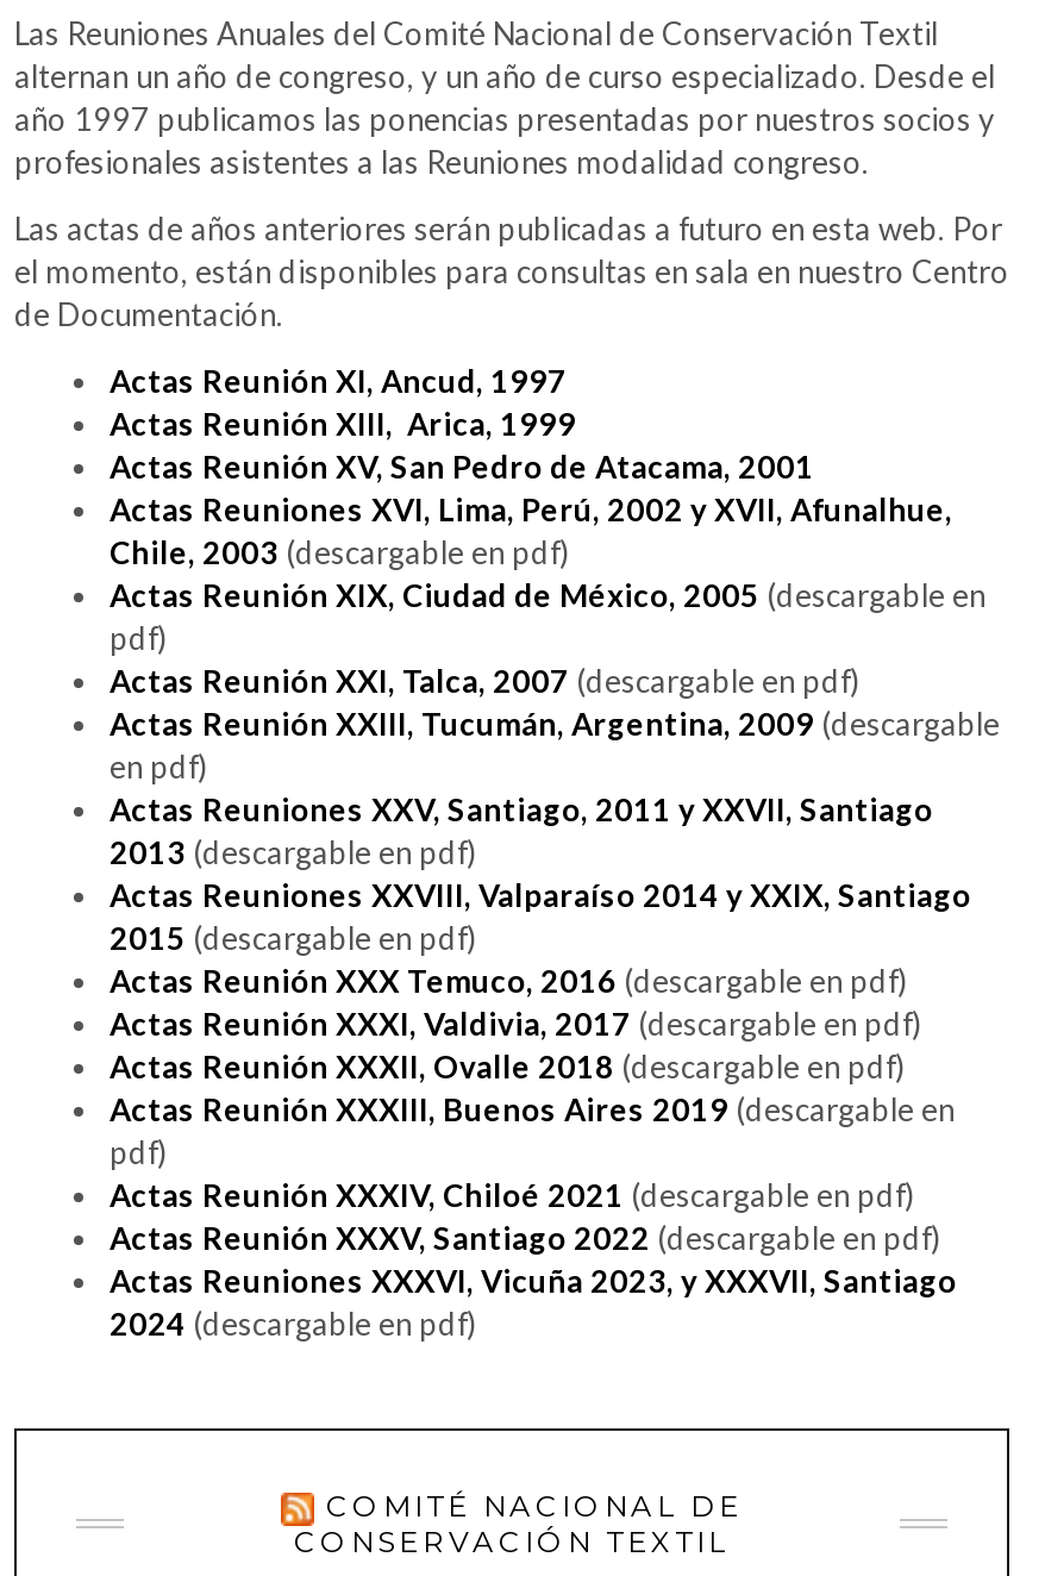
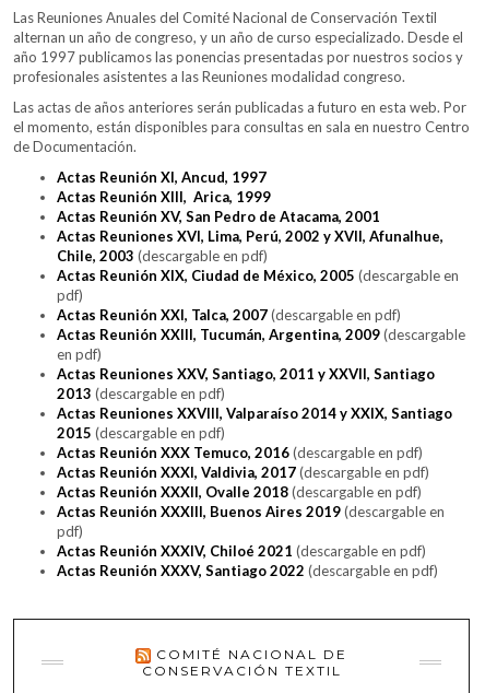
[109,1262,957,1343] Actas Reuniones XXXVI, Vicuña 2023, y XXXVII, Santiago | 2024 (descargable en pdf) -> none

